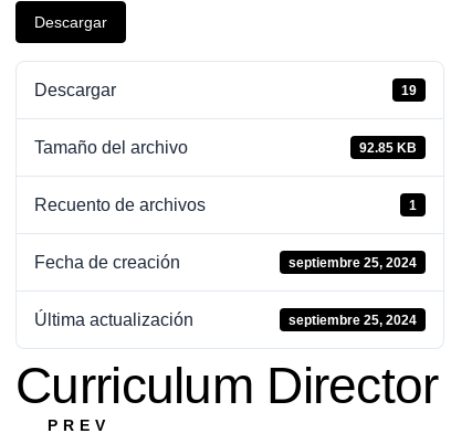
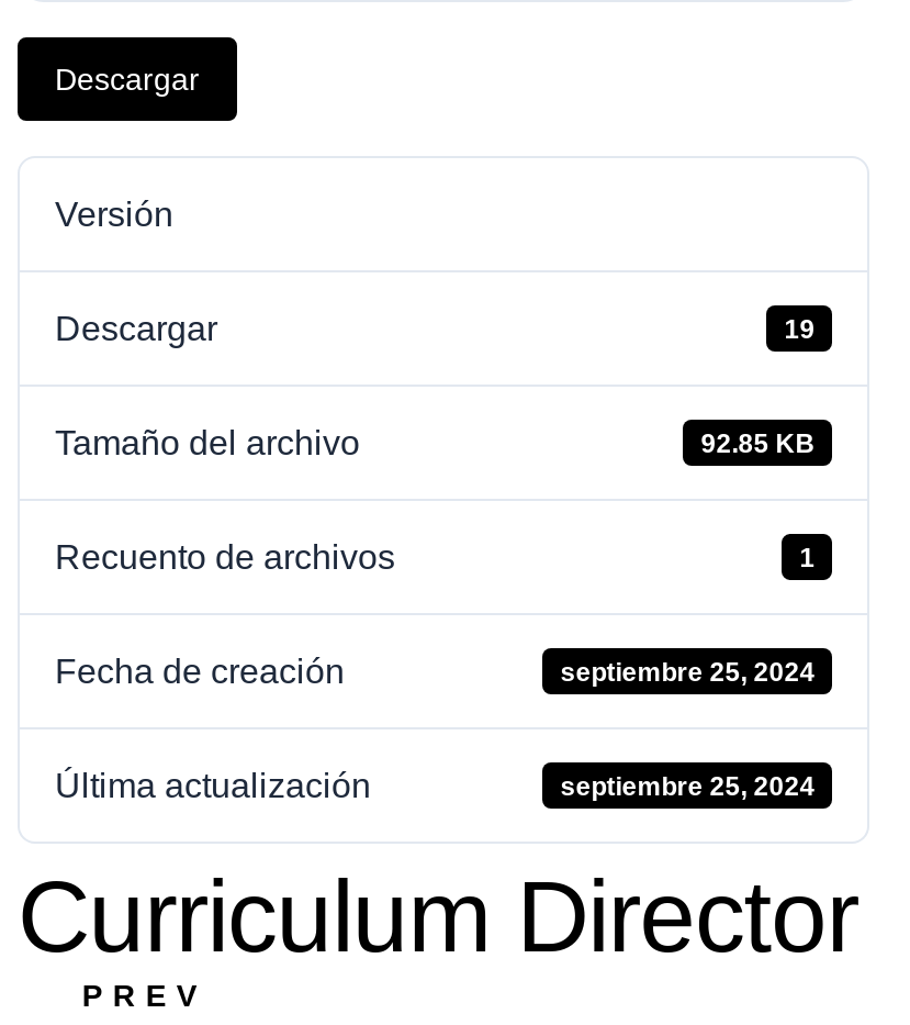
none -> [55,196,173,233] Versión

